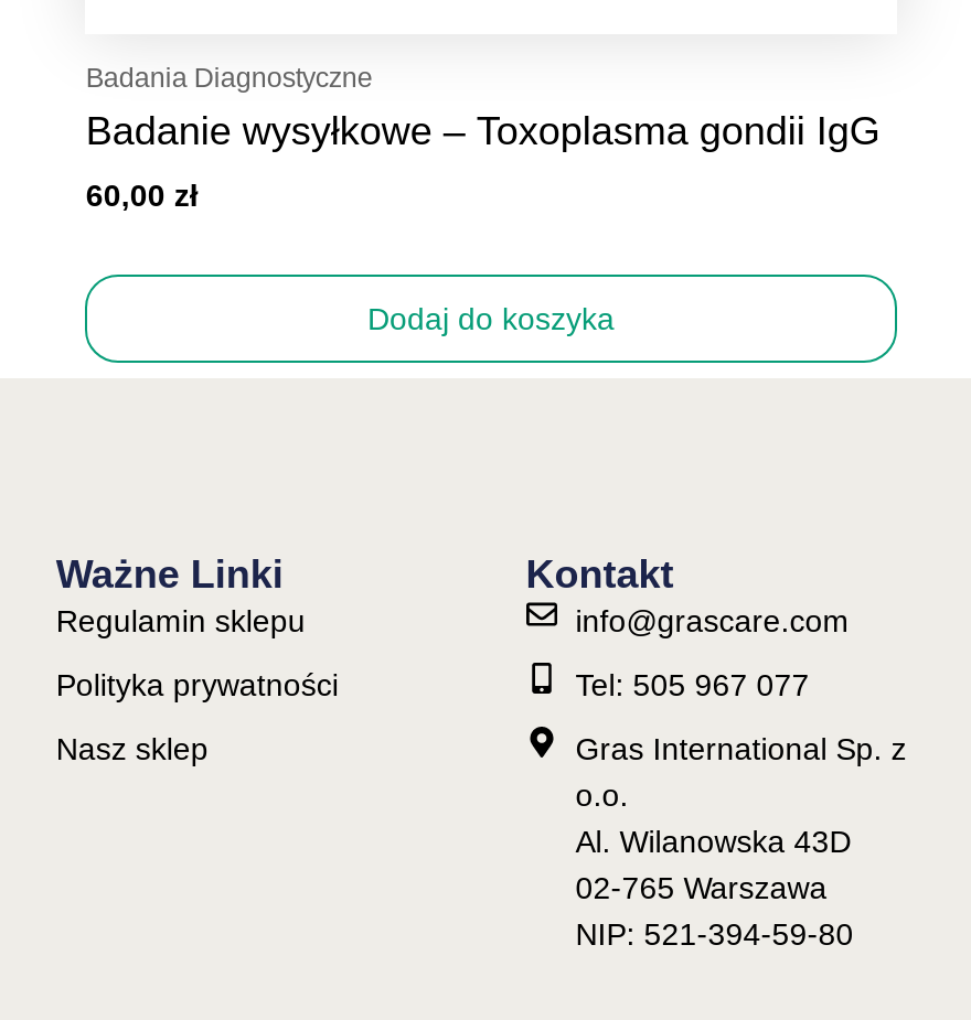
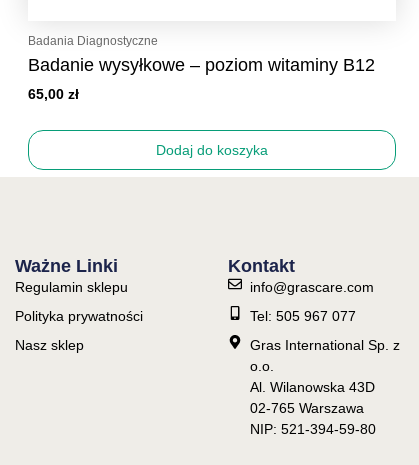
[86,109,880,153] Badanie wysyłkowe – Toxoplasma gondii IgG -> [28,55,375,75] Badanie wysyłkowe – poziom witaminy B12
[86,177,198,213] 60,00 zł -> [28,86,79,102] 65,00 zł

